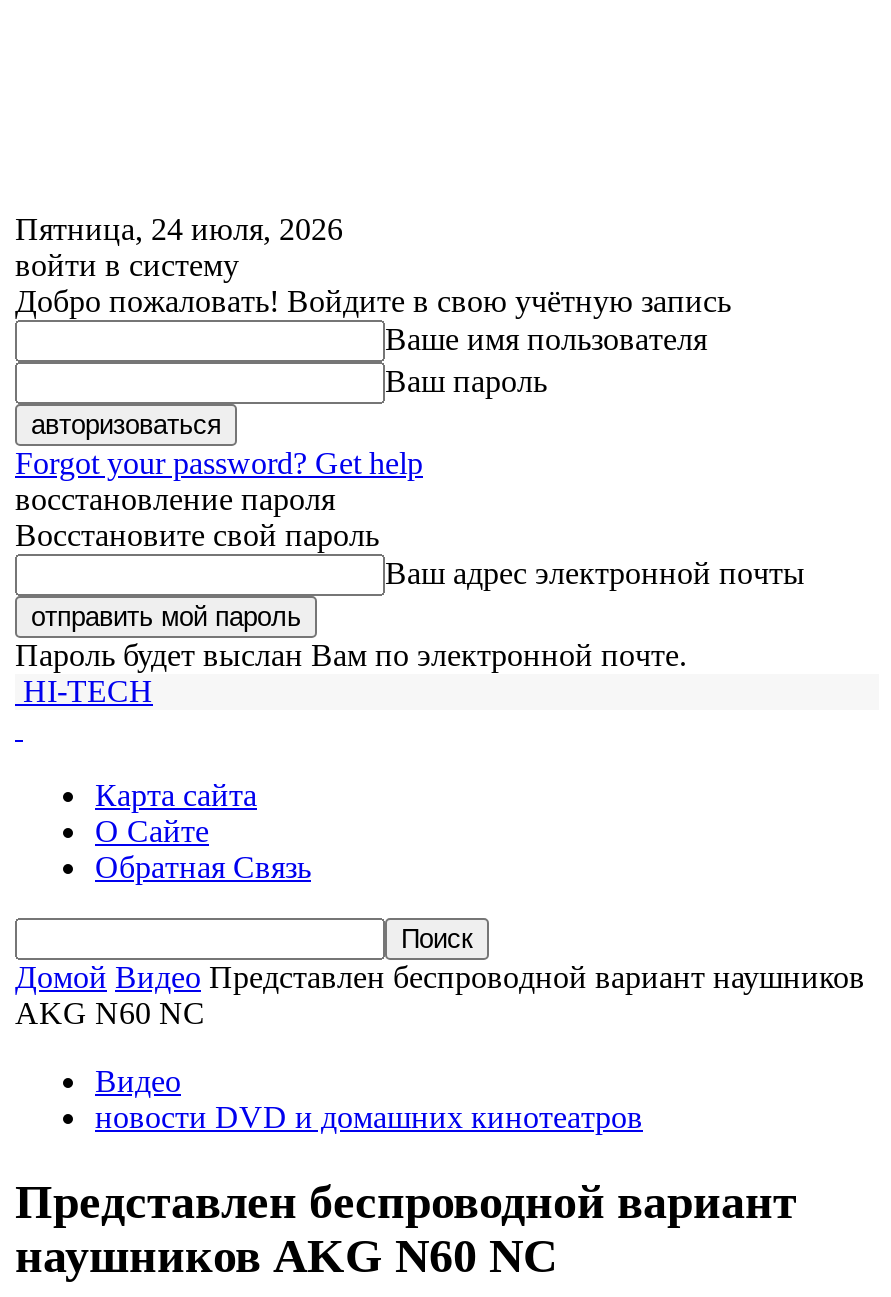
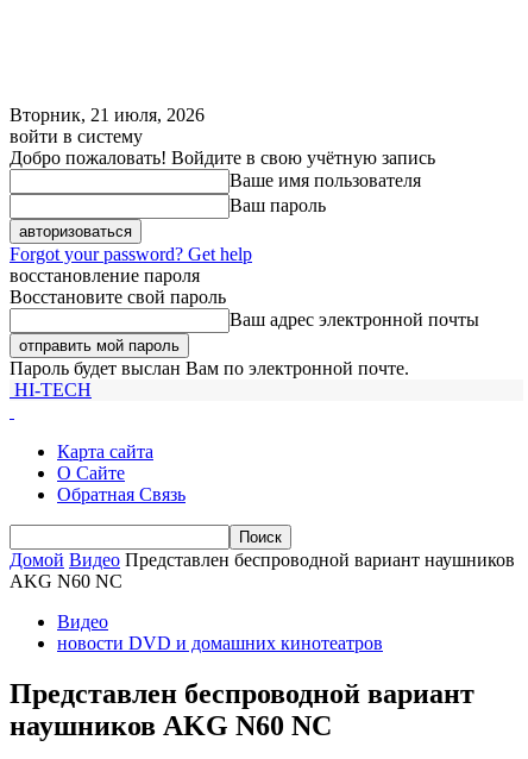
[15,212,343,246] Пятница, 24 июля, 2026 -> [10,105,205,125] Вторник, 21 июля, 2026

